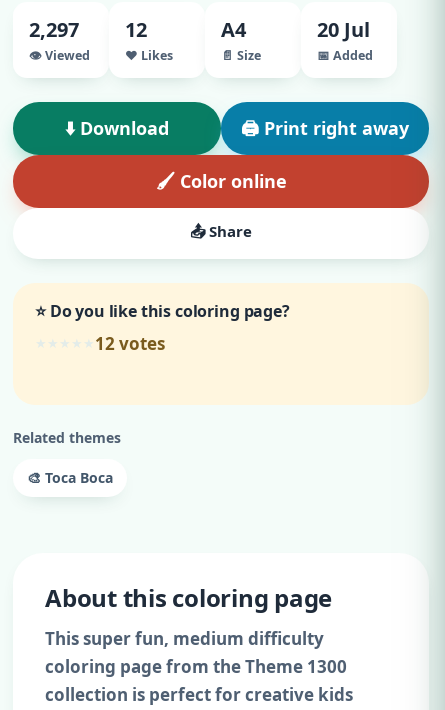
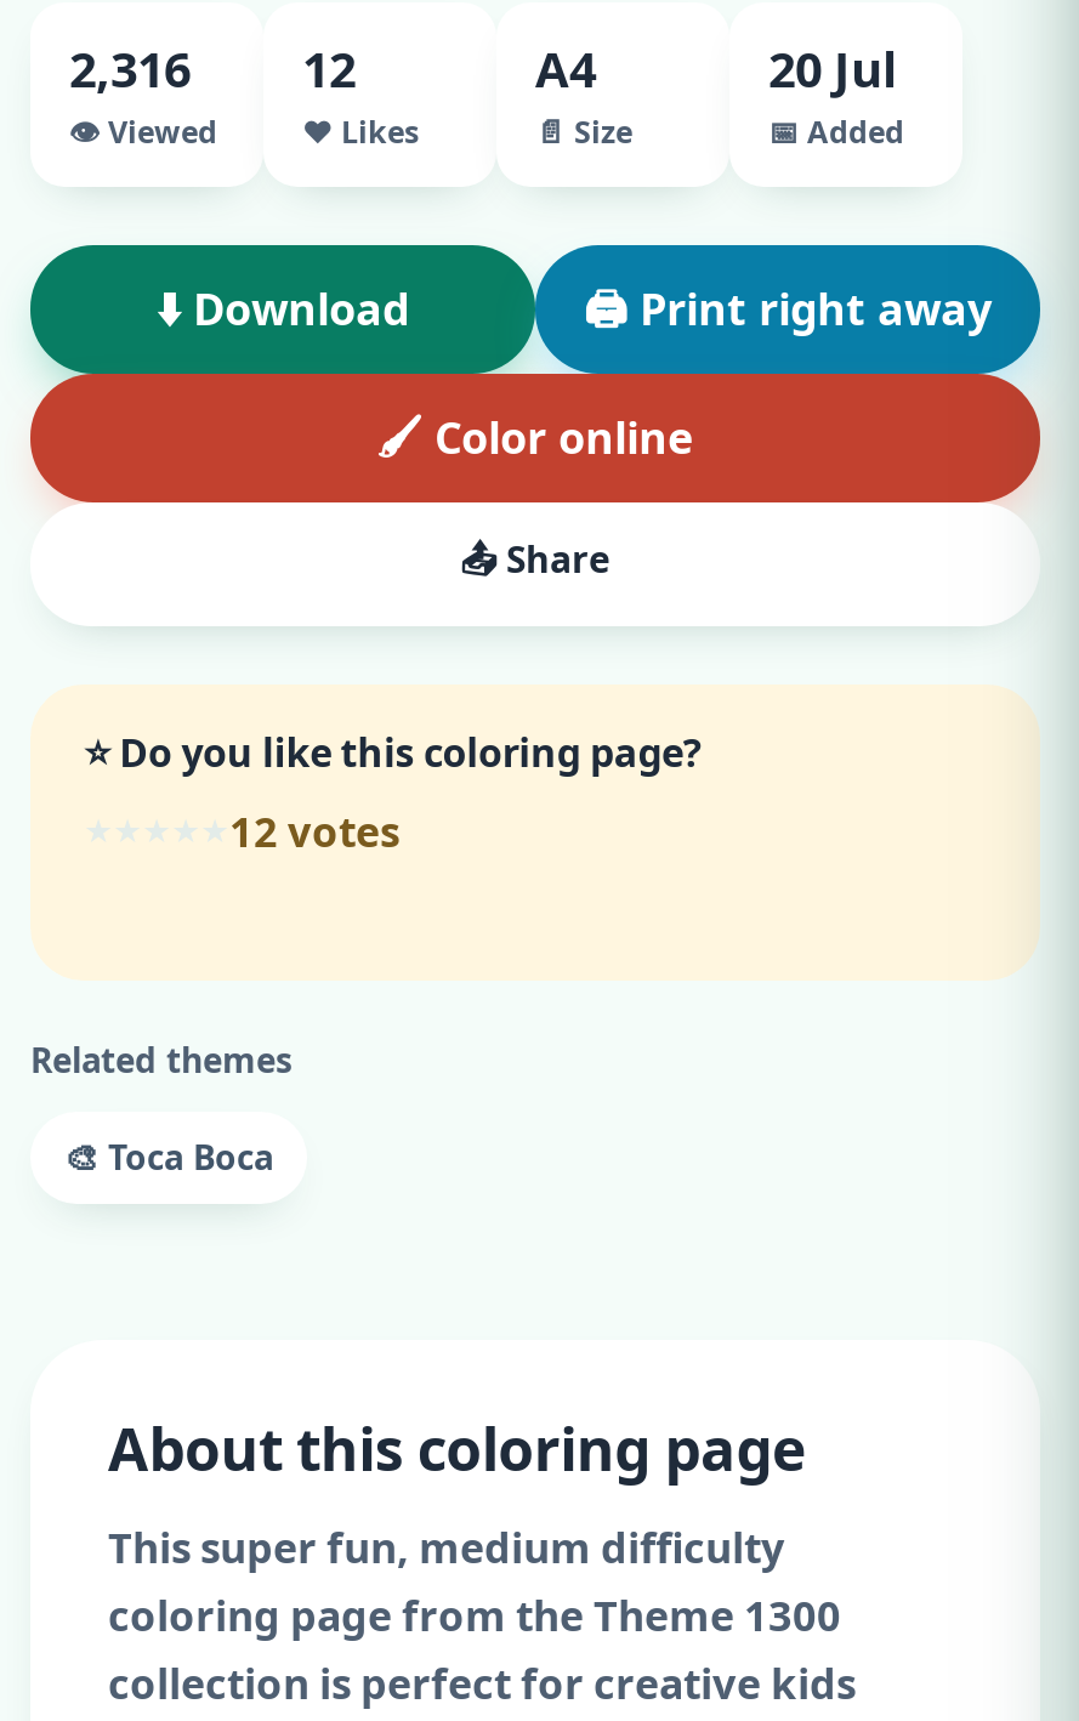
[29,16,147,43] 2,297 12 -> [69,36,356,102] 2,316 12

